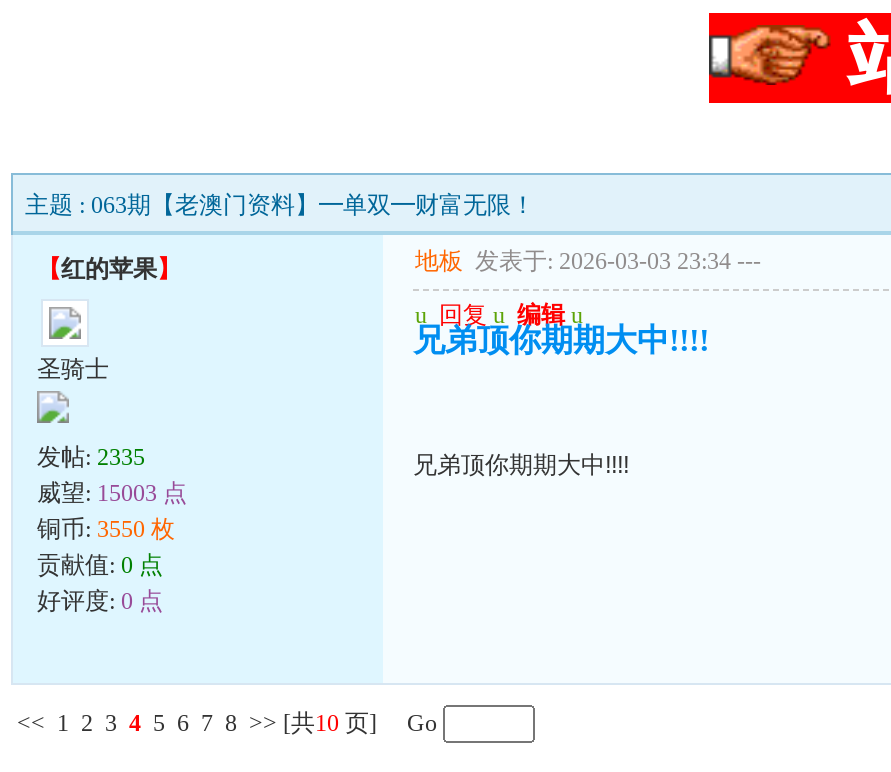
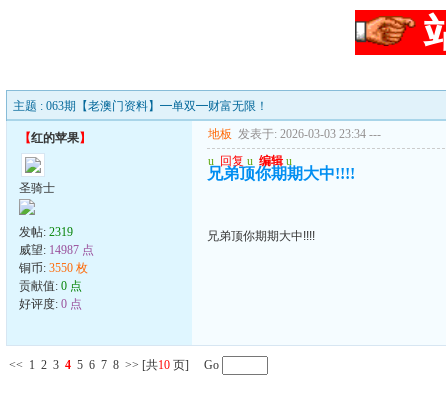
[37,443,145,471] 发帖: 2335 -> [19,225,73,239] 发帖: 2319
[37,479,187,507] 威望: 15003 点 -> [19,243,94,257] 威望: 14987 点

